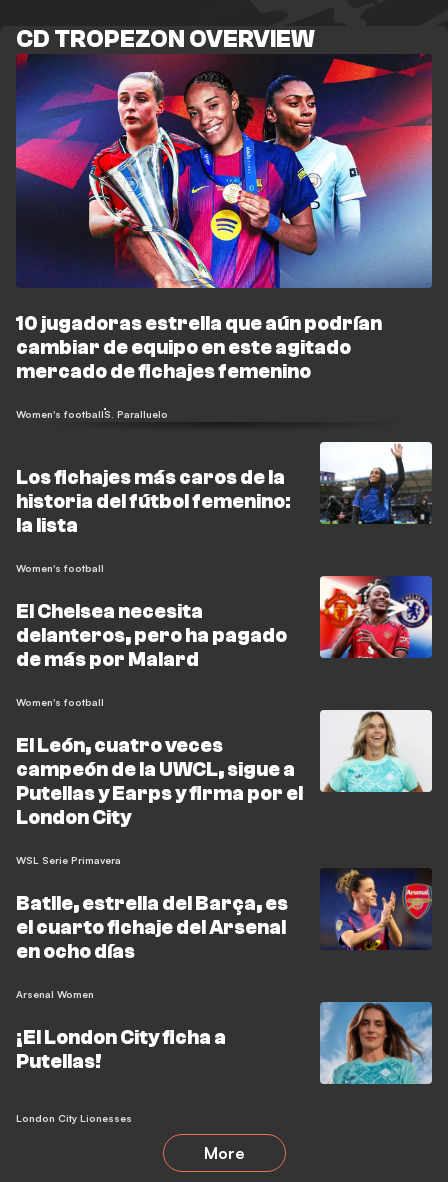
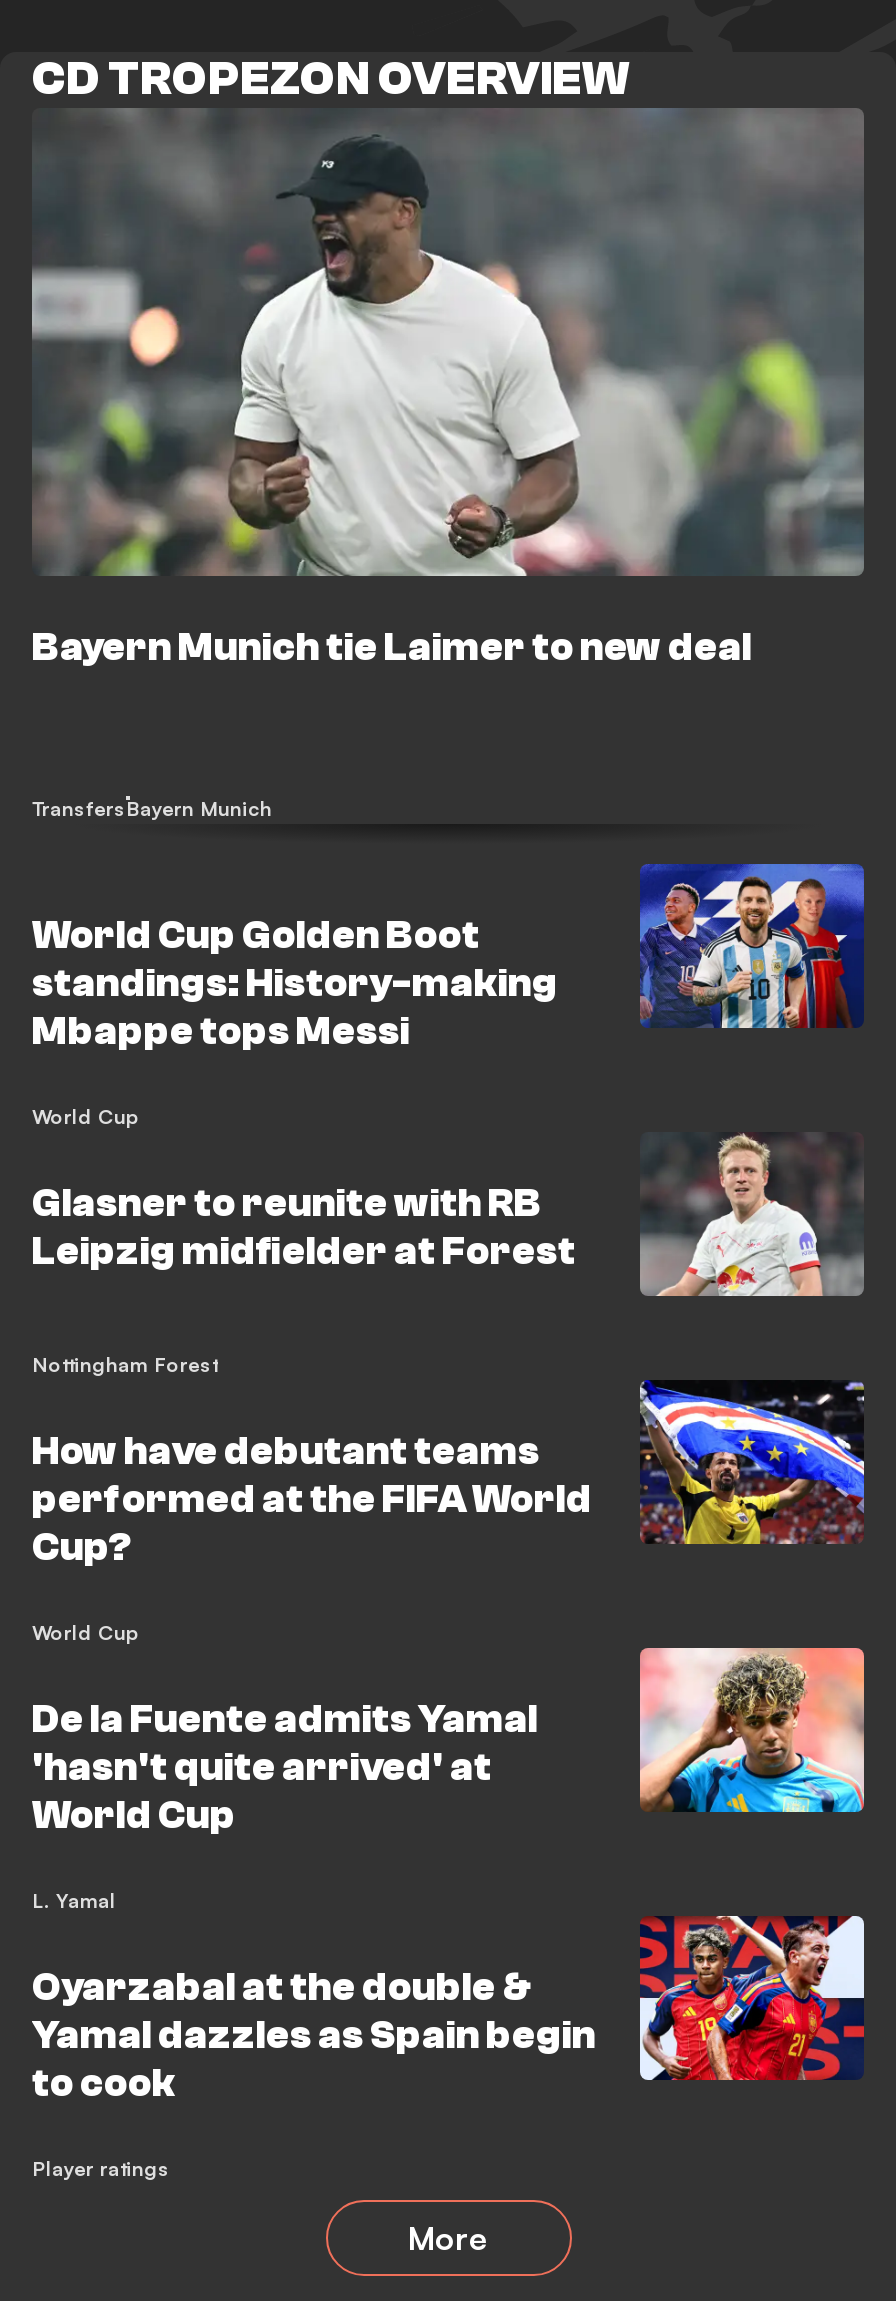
[15,54,433,383] [image] | 10 jugadoras estrella que aún podrían | cambiar de equipo en este agitado | mercado de fichajes femenino -> [30,108,864,670] [image] | Bayern Munich tie Laimer to new deal
[16,408,168,420] Women's footballS. Paralluelo -> [32,796,272,820] TransfersBayern Munich
[16,441,433,537] [image] | Los fichajes más caros de la | historia del fútbol femenino: | la lista -> [32,862,866,1054] [image] | World Cup Golden Boot | standings: History-making | Mbappe tops Messi
[16,562,104,574] Women's football -> [32,1104,140,1128] World Cup
[16,575,433,671] [image] | El Chelsea necesita | delanteros, pero ha pagado | de más por Malard -> [32,1132,864,1298] [image] | Glasner to reunite with RB | Leipzig midfielder at Forest
[16,696,104,708] Women's football -> [32,1352,218,1376] Nottingham Forest
[16,709,433,829] [image] | El León, cuatro veces | campeón de la UWCL, sigue a | Putellas y Earps y firma por el | London City -> [32,1378,866,1570] [image] | How have debutant teams | performed at the FIFA World | Cup?
[16,854,121,866] WSL Serie Primavera -> [32,1620,140,1644] World Cup
[320,858,432,951] [image] -> [638,1646,866,1830] [image]
[16,892,288,963] Batlle, estrella del Barça, es | el cuarto fichaje del Arsenal | en ocho días -> [32,1696,538,1838] De la Fuente admits Yamal | 'hasn't quite arrived' at | World Cup
[16,988,94,1000] Arsenal Women -> [32,1888,116,1912] L. Yamal
[319,992,433,1085] [image] -> [638,1914,866,2100] [image]
[16,1026,226,1073] ¡El London City ficha a | Putellas! -> [32,1964,596,2106] Oyarzabal at the double & | Yamal dazzles as Spain begin | to cook
[16,1112,132,1124] London City Lionesses -> [32,2156,170,2180] Player ratings

